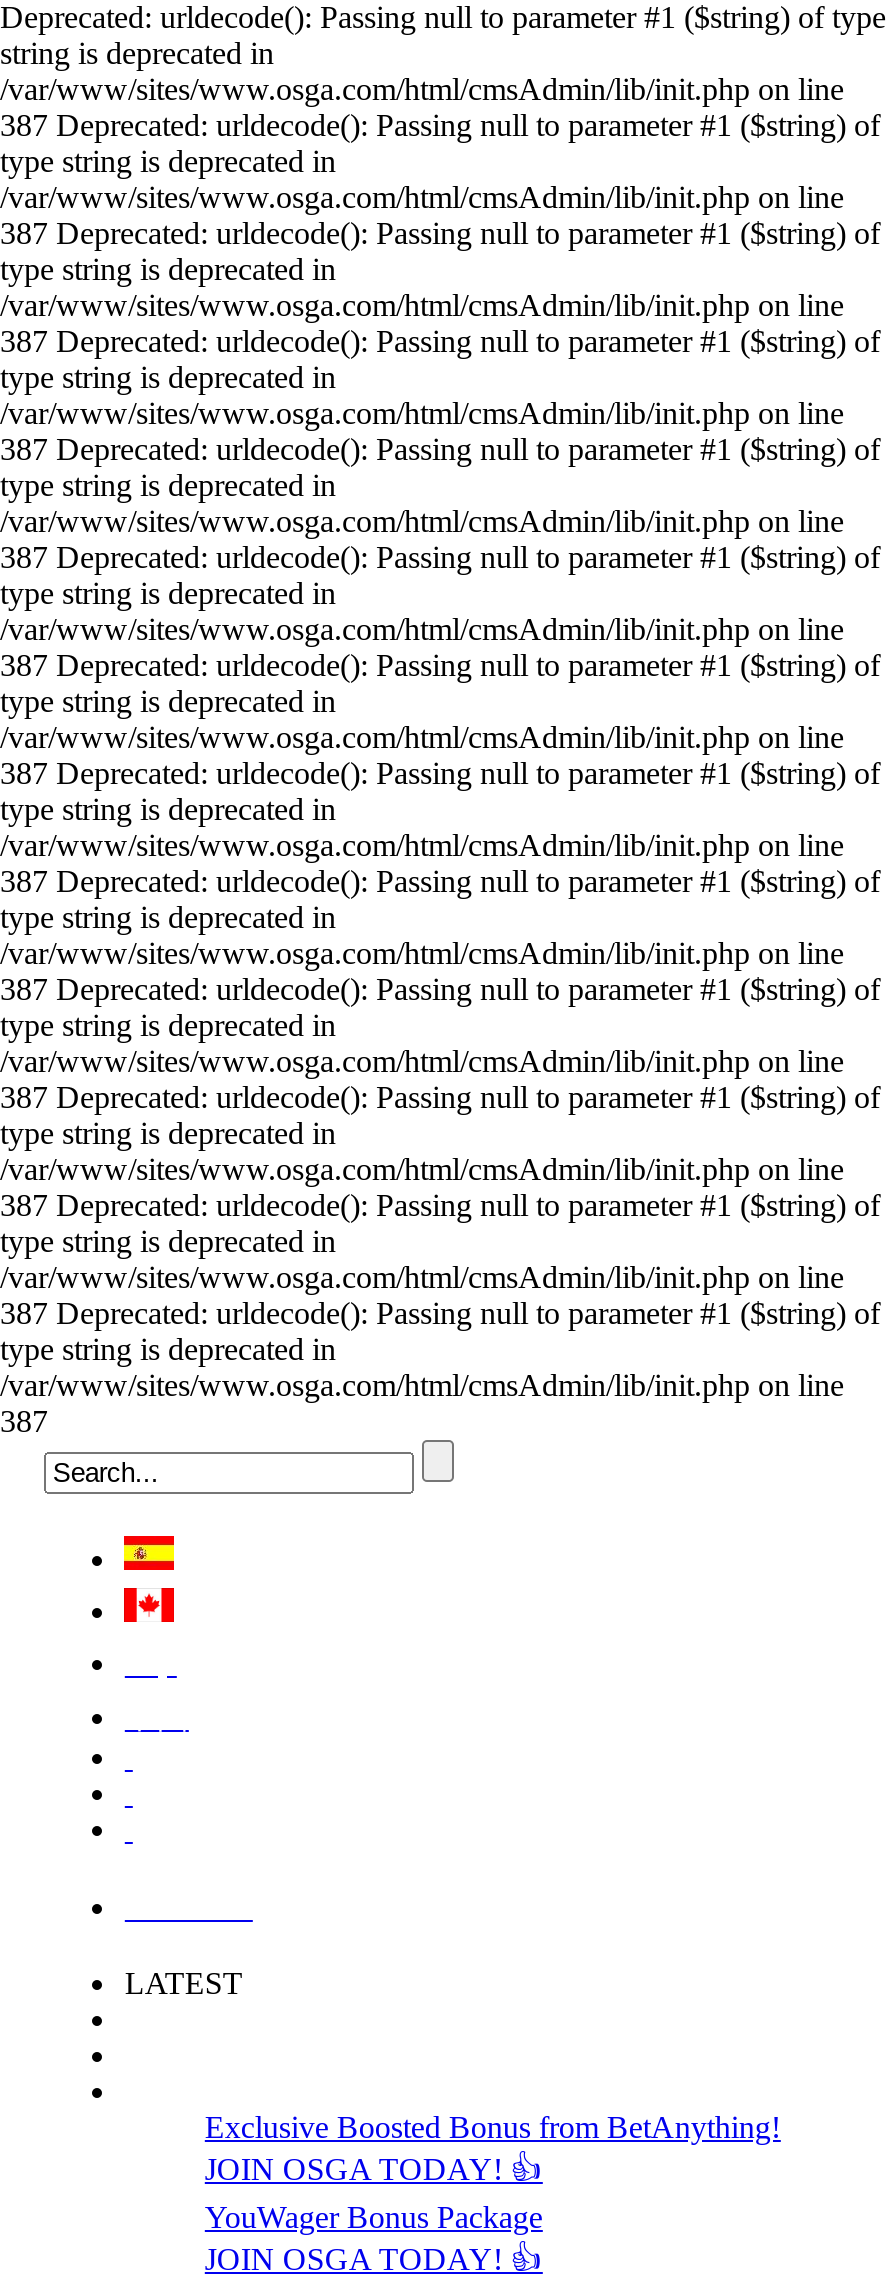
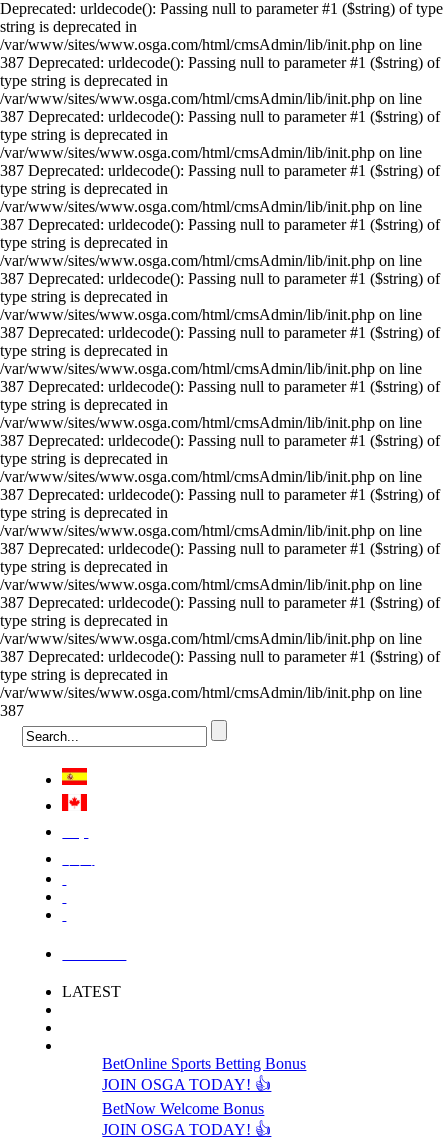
[205,2110,781,2144] Exclusive Boosted Bonus from BetAnything! -> [102,1055,306,1072] BetOnline Sports Betting Bonus
[205,2200,543,2234] YouWager Bonus Package -> [102,1100,264,1117] BetNow Welcome Bonus

